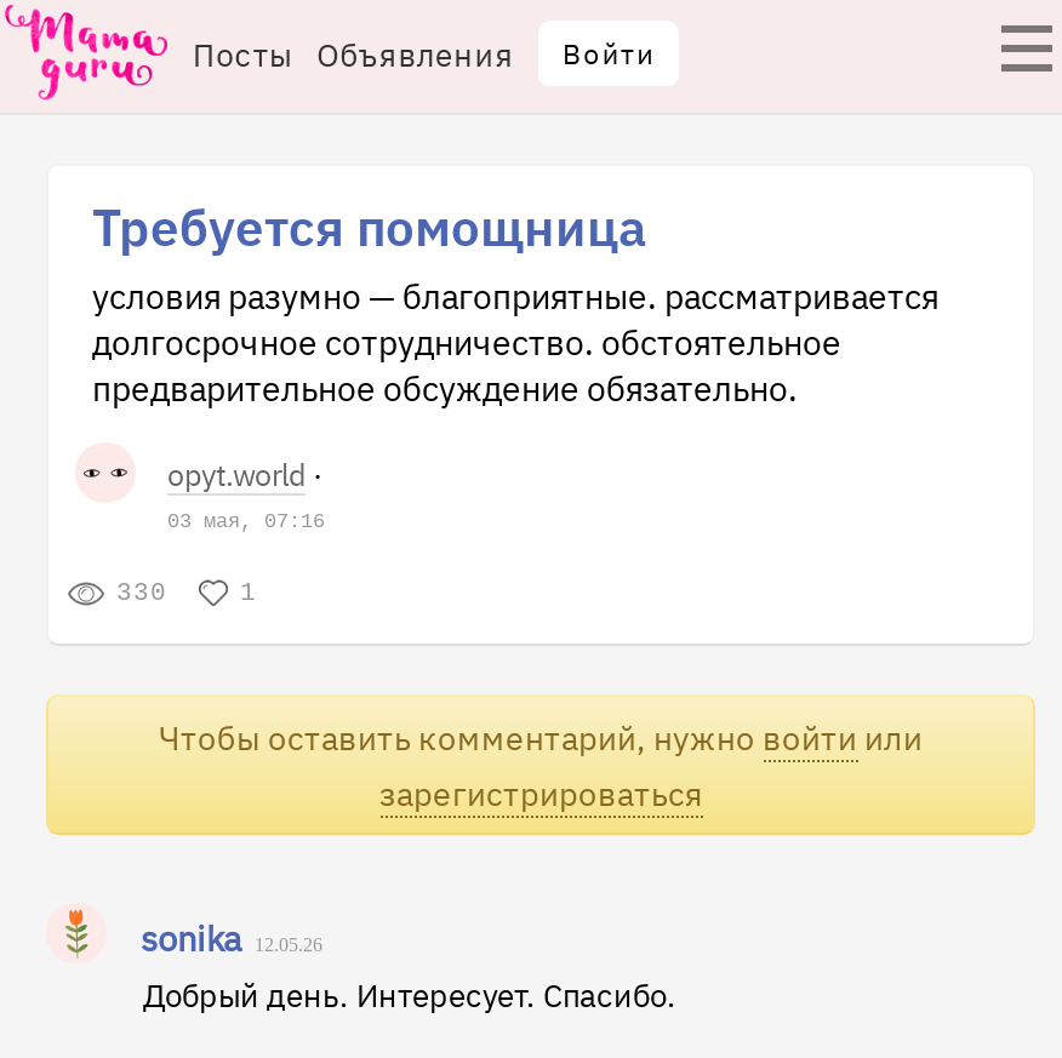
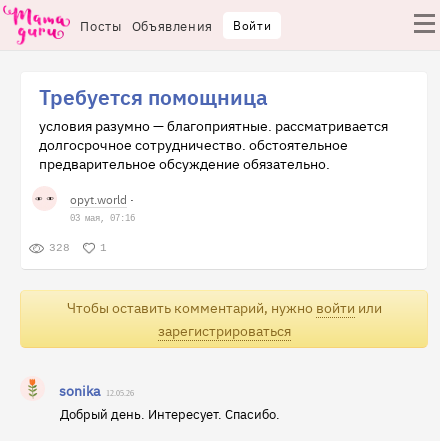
[116,578,167,607] 330 -> [49,242,70,254] 328

